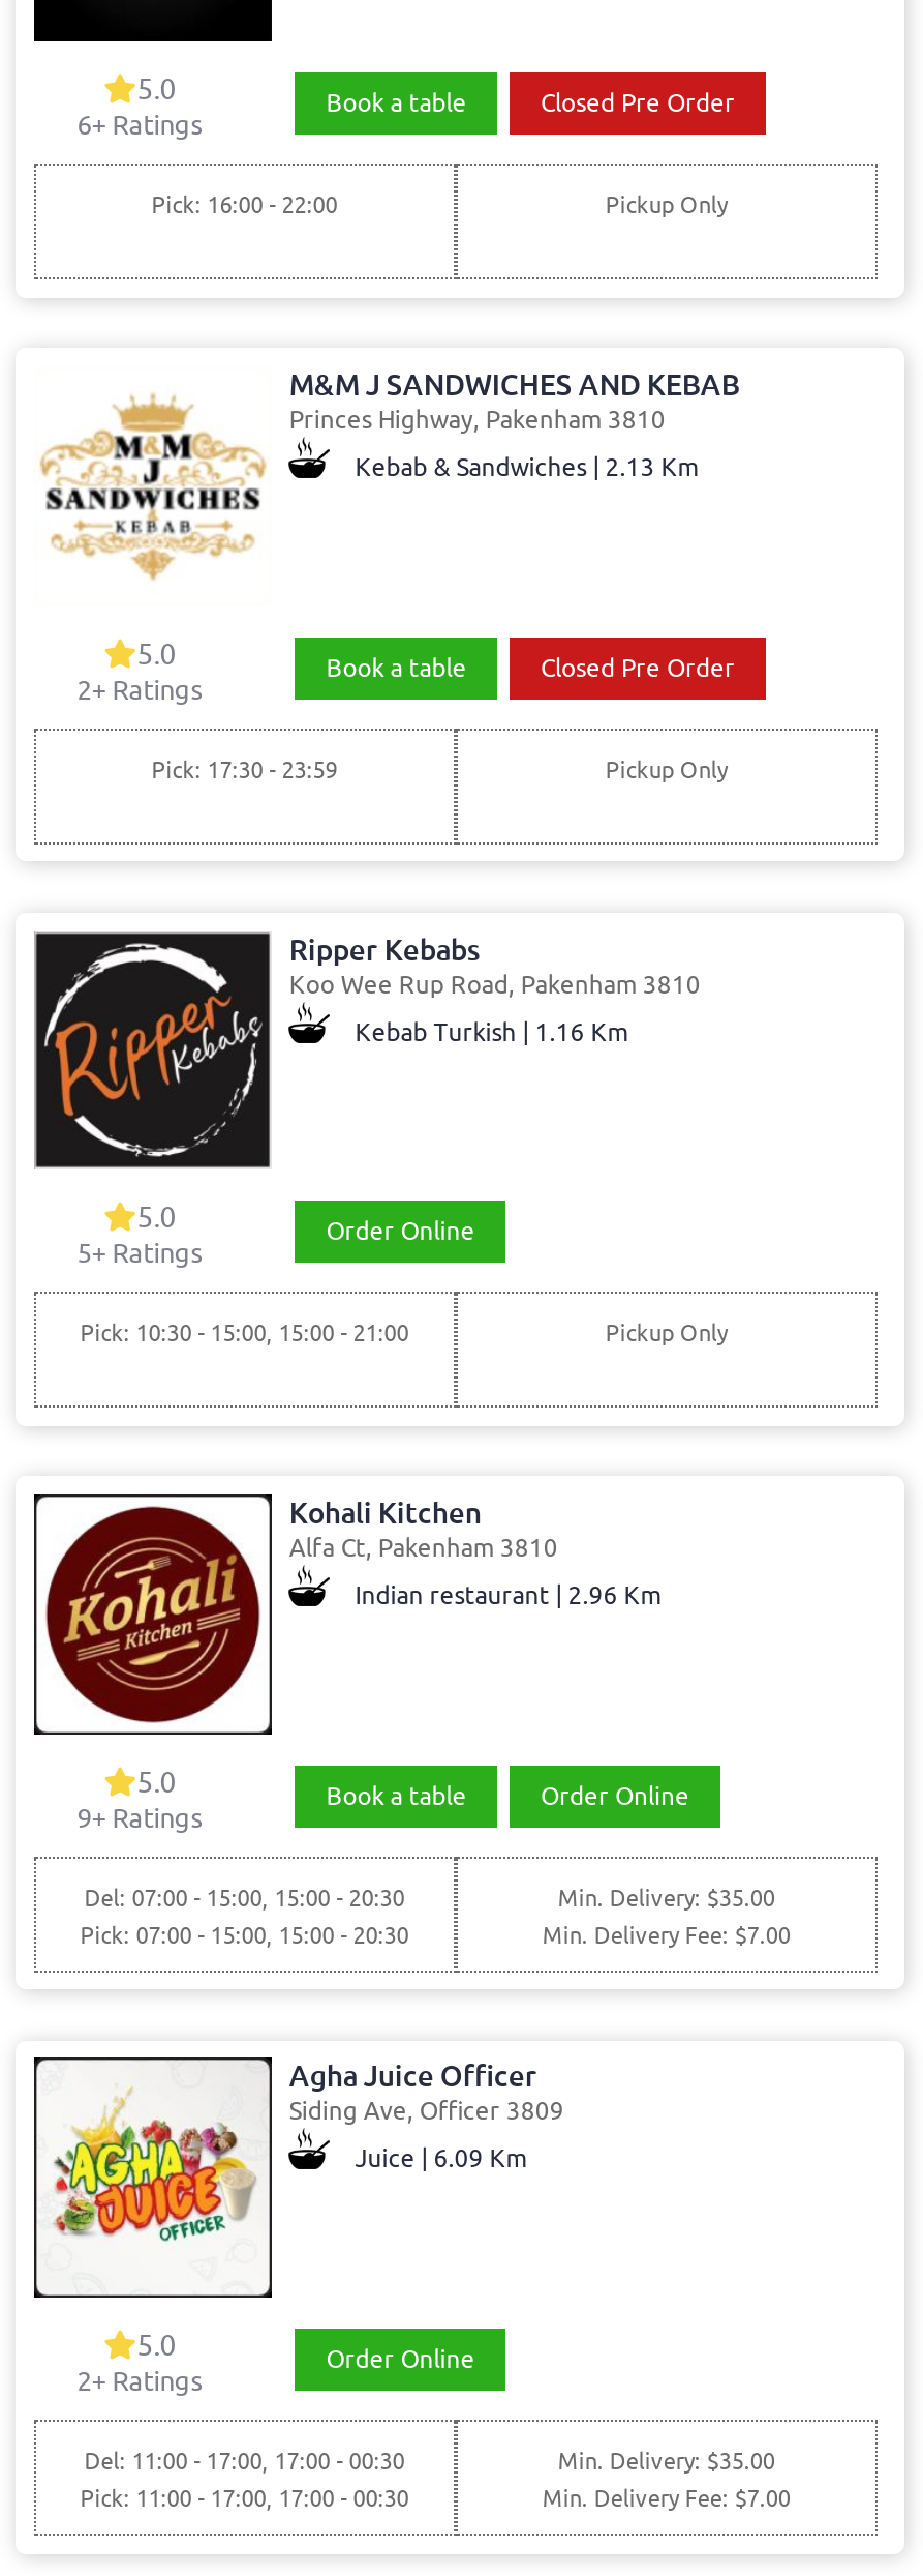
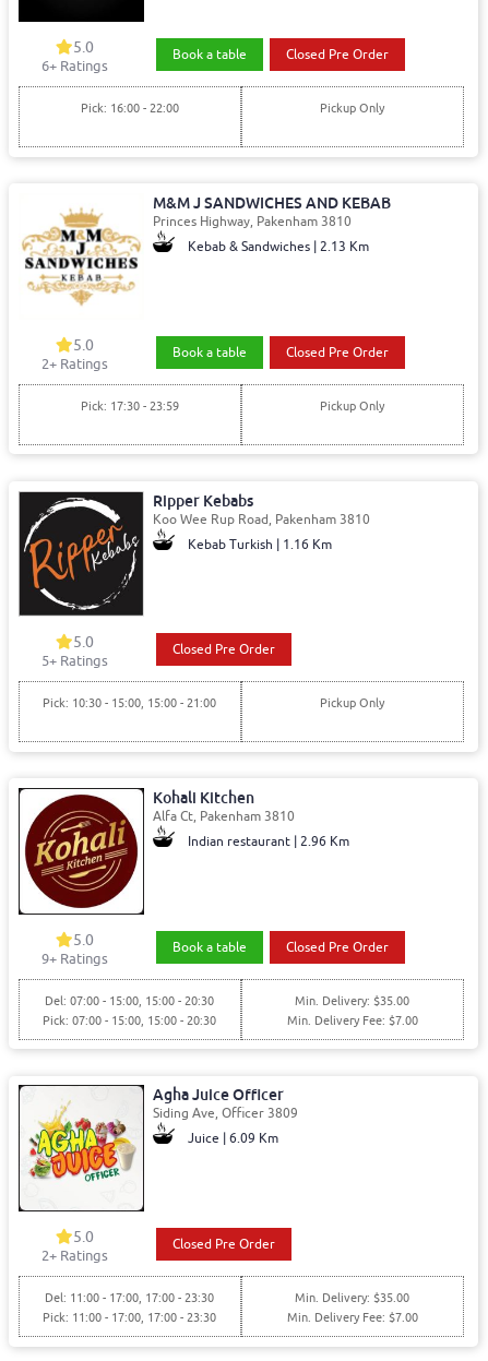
[326,1215,475,1248] Order Online -> [173,641,275,658] Closed Pre Order
[541,1779,689,1812] Order Online -> [286,938,389,956] Closed Pre Order
[326,2343,475,2376] Order Online -> [173,1235,275,1253] Closed Pre Order
[80,2447,409,2513] Del: 11:00 - 17:00, 17:00 - 00:30 | Pick: 11:00 - 17:00, 17:00 - 00:30 -> [43,1290,216,1325] Del: 11:00 - 17:00, 17:00 - 23:30 | Pick: 11:00 - 17:00, 17:00 - 23:30

